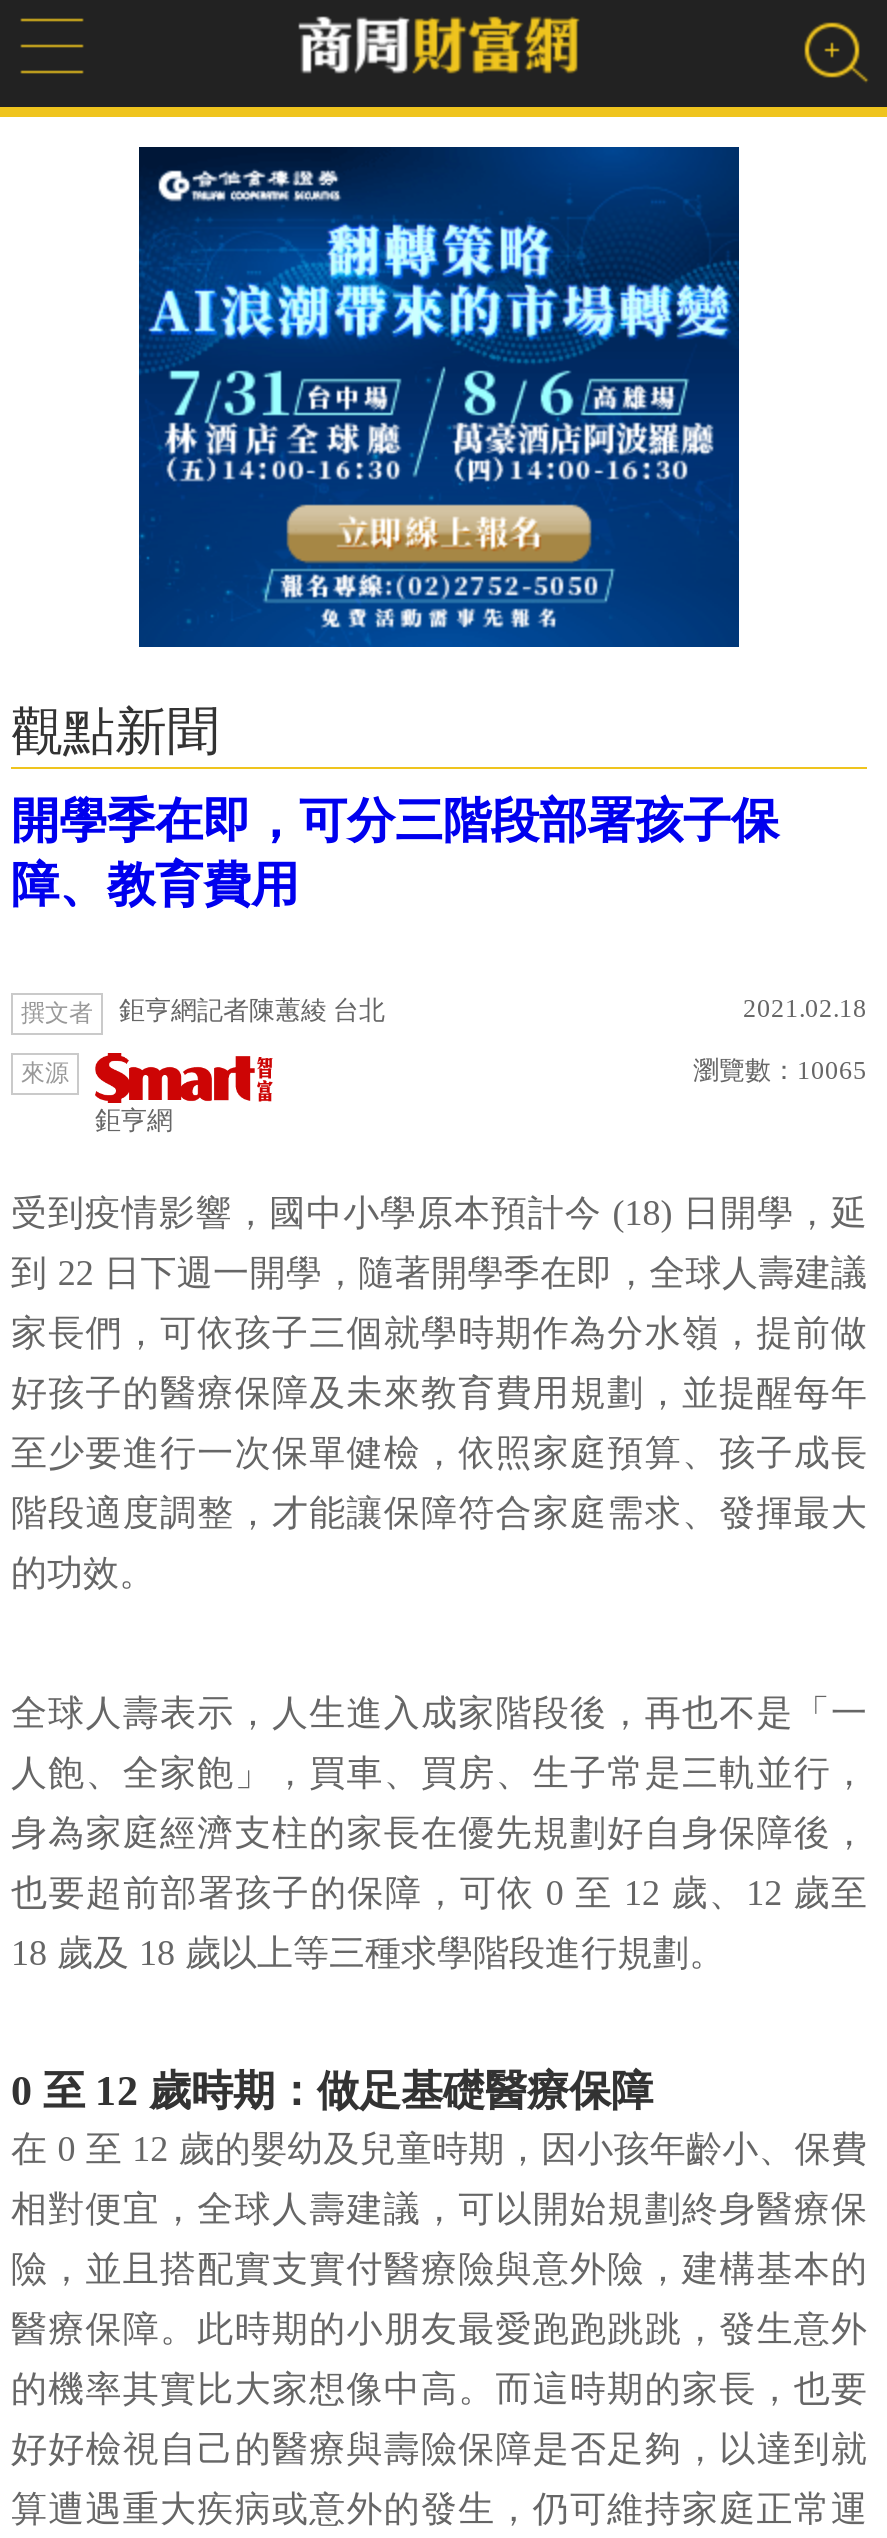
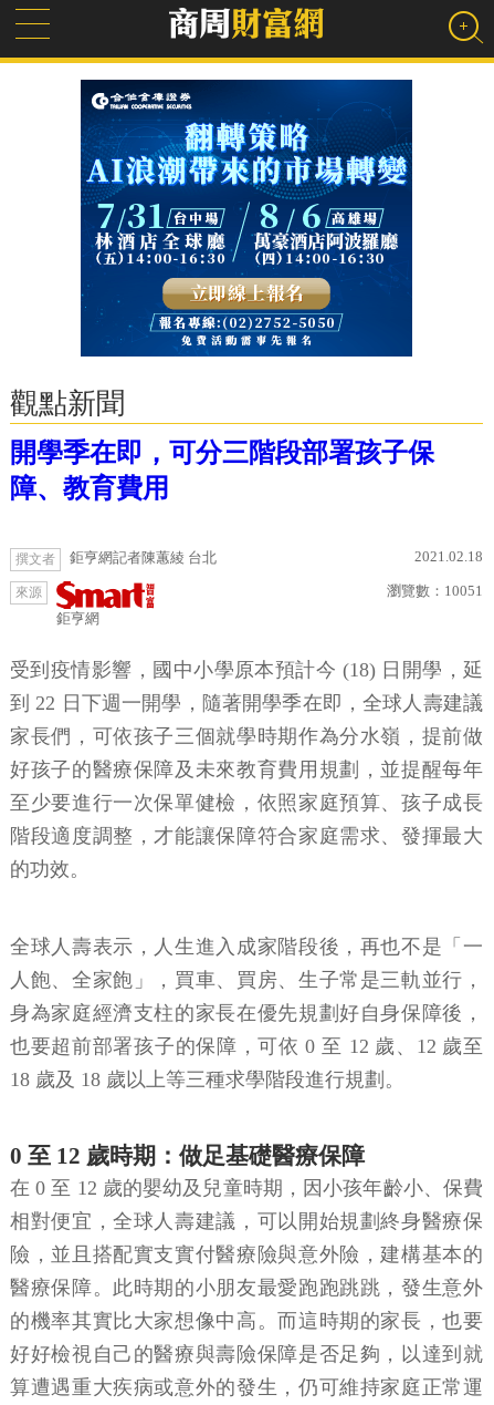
[693,1055,867,1085] 瀏覽數：10065 -> [387,582,483,599] 瀏覽數：10051

